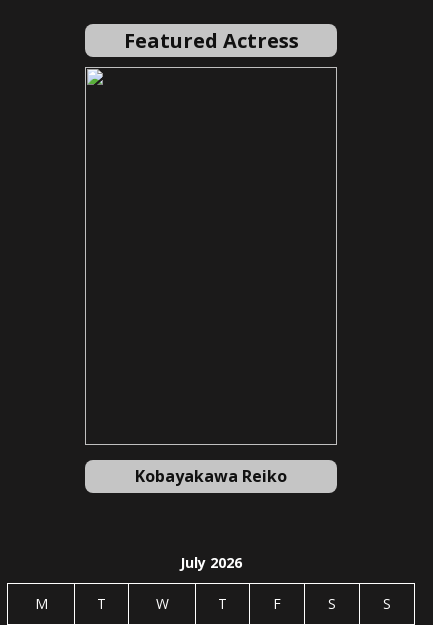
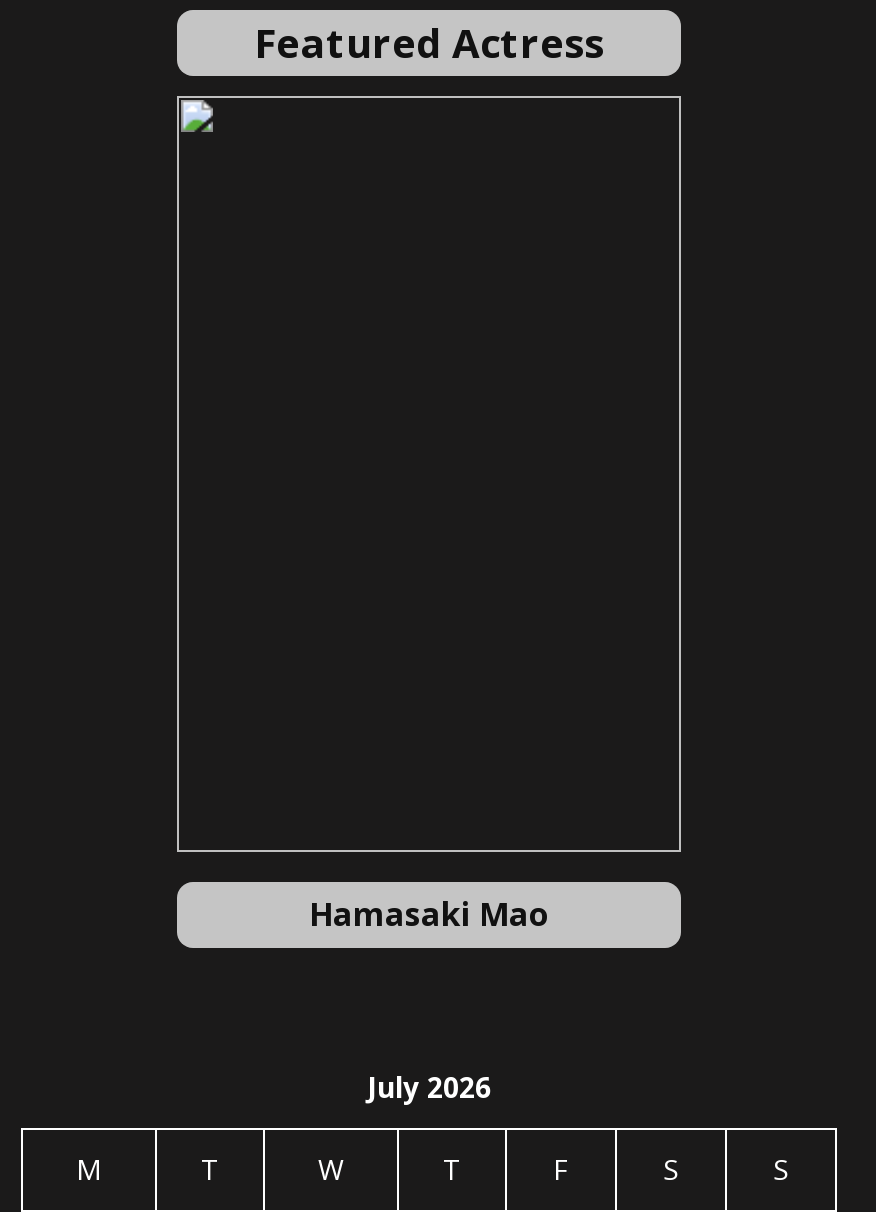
[135,465,287,487] Kobayakawa Reiko -> [309,892,549,936] Hamasaki Mao

